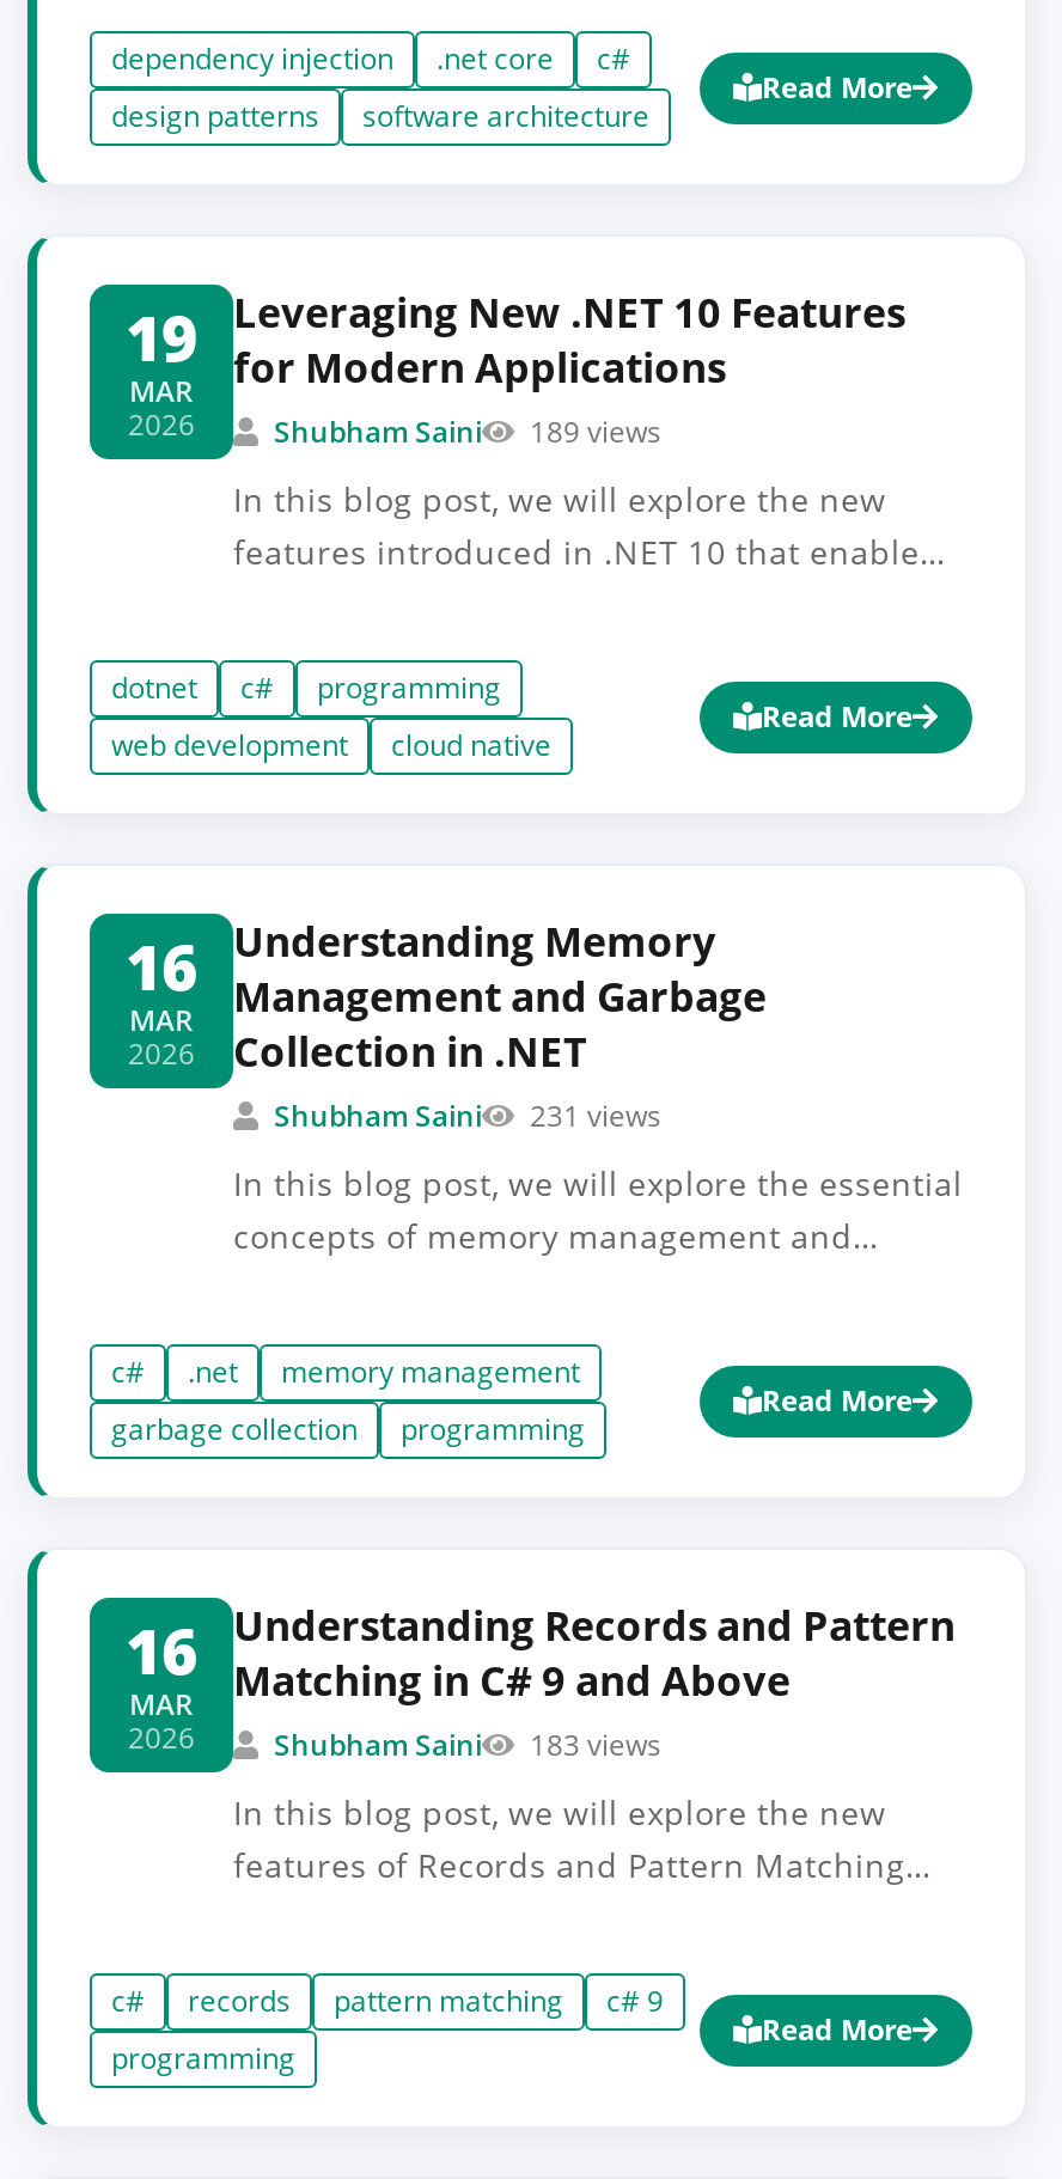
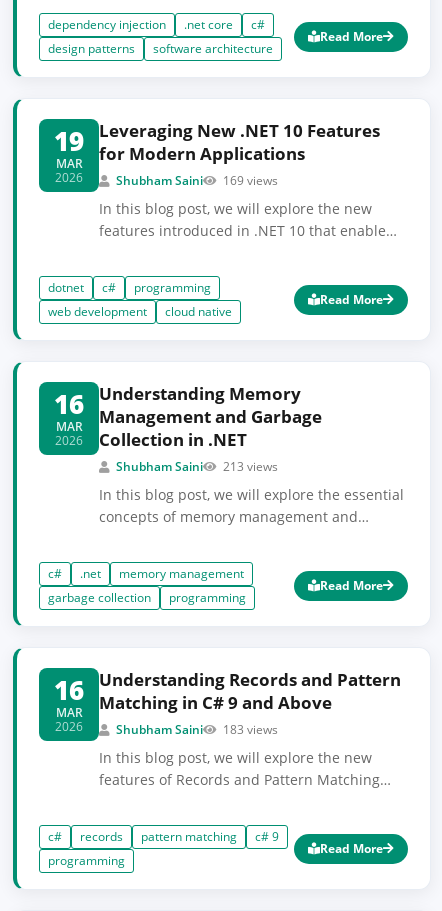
[128,404,661,452] 2026 Shubham Saini 189 views -> [55,169,278,189] 2026 Shubham Saini 169 views
[274,1095,661,1136] Shubham Saini 231 views -> [116,458,278,475] Shubham Saini 213 views

